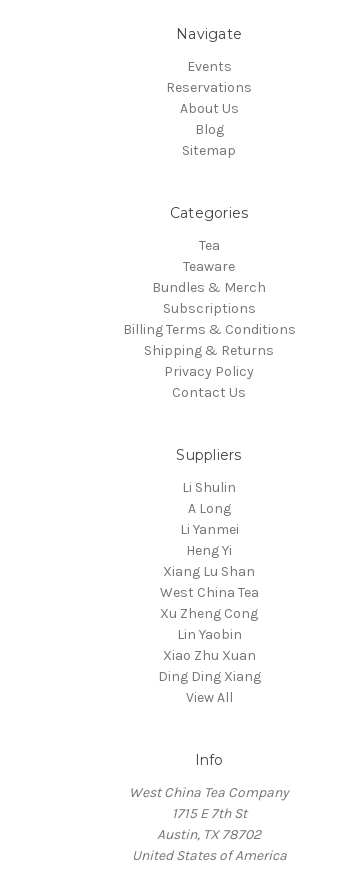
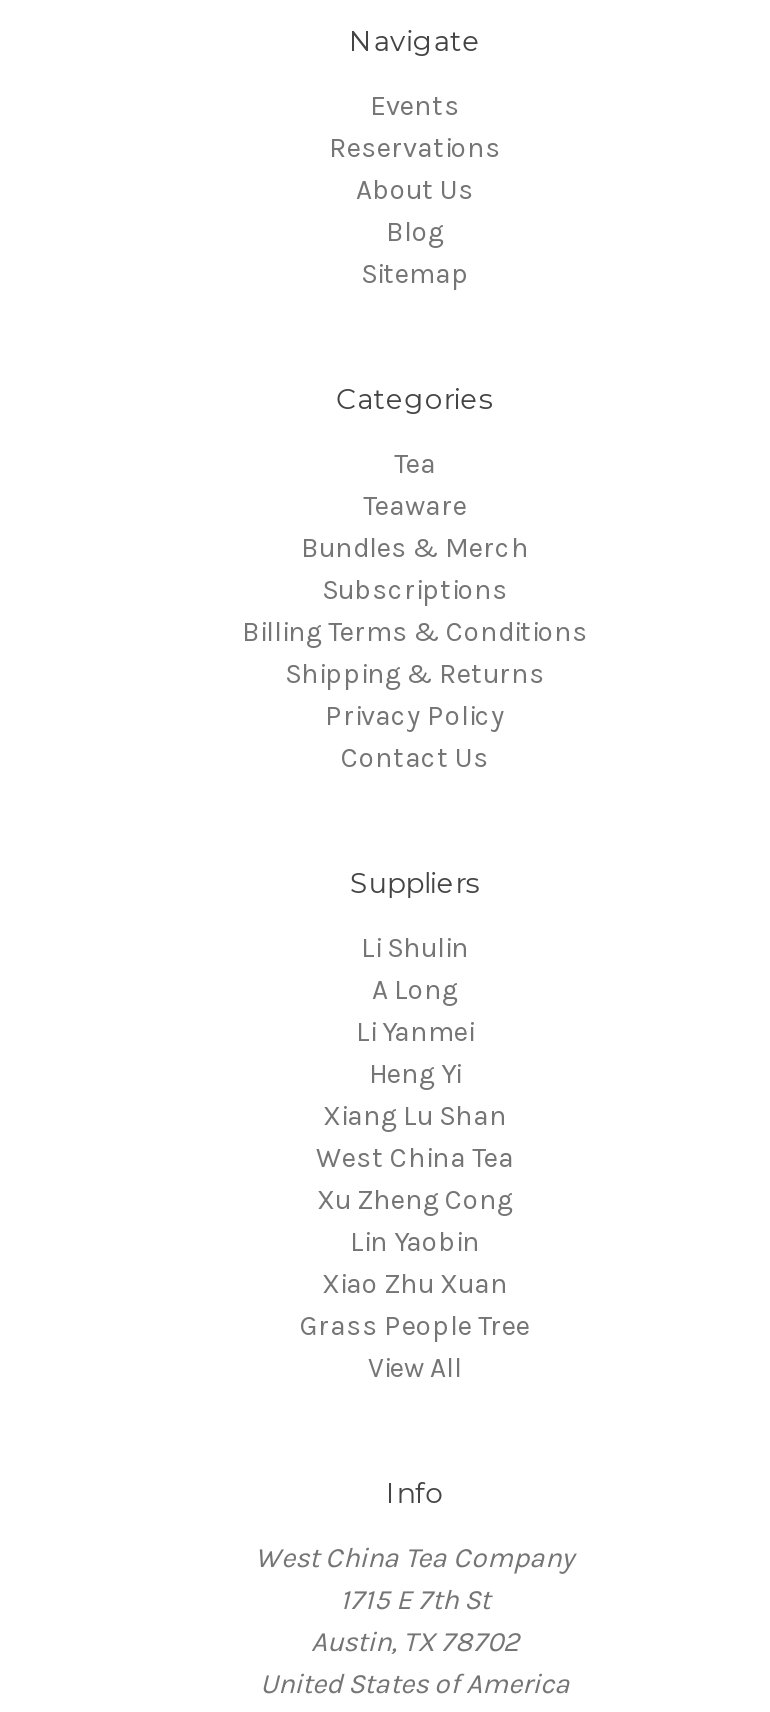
[157,668,260,685] Ding Ding Xiang -> [300,1309,530,1343] Grass People Tree

